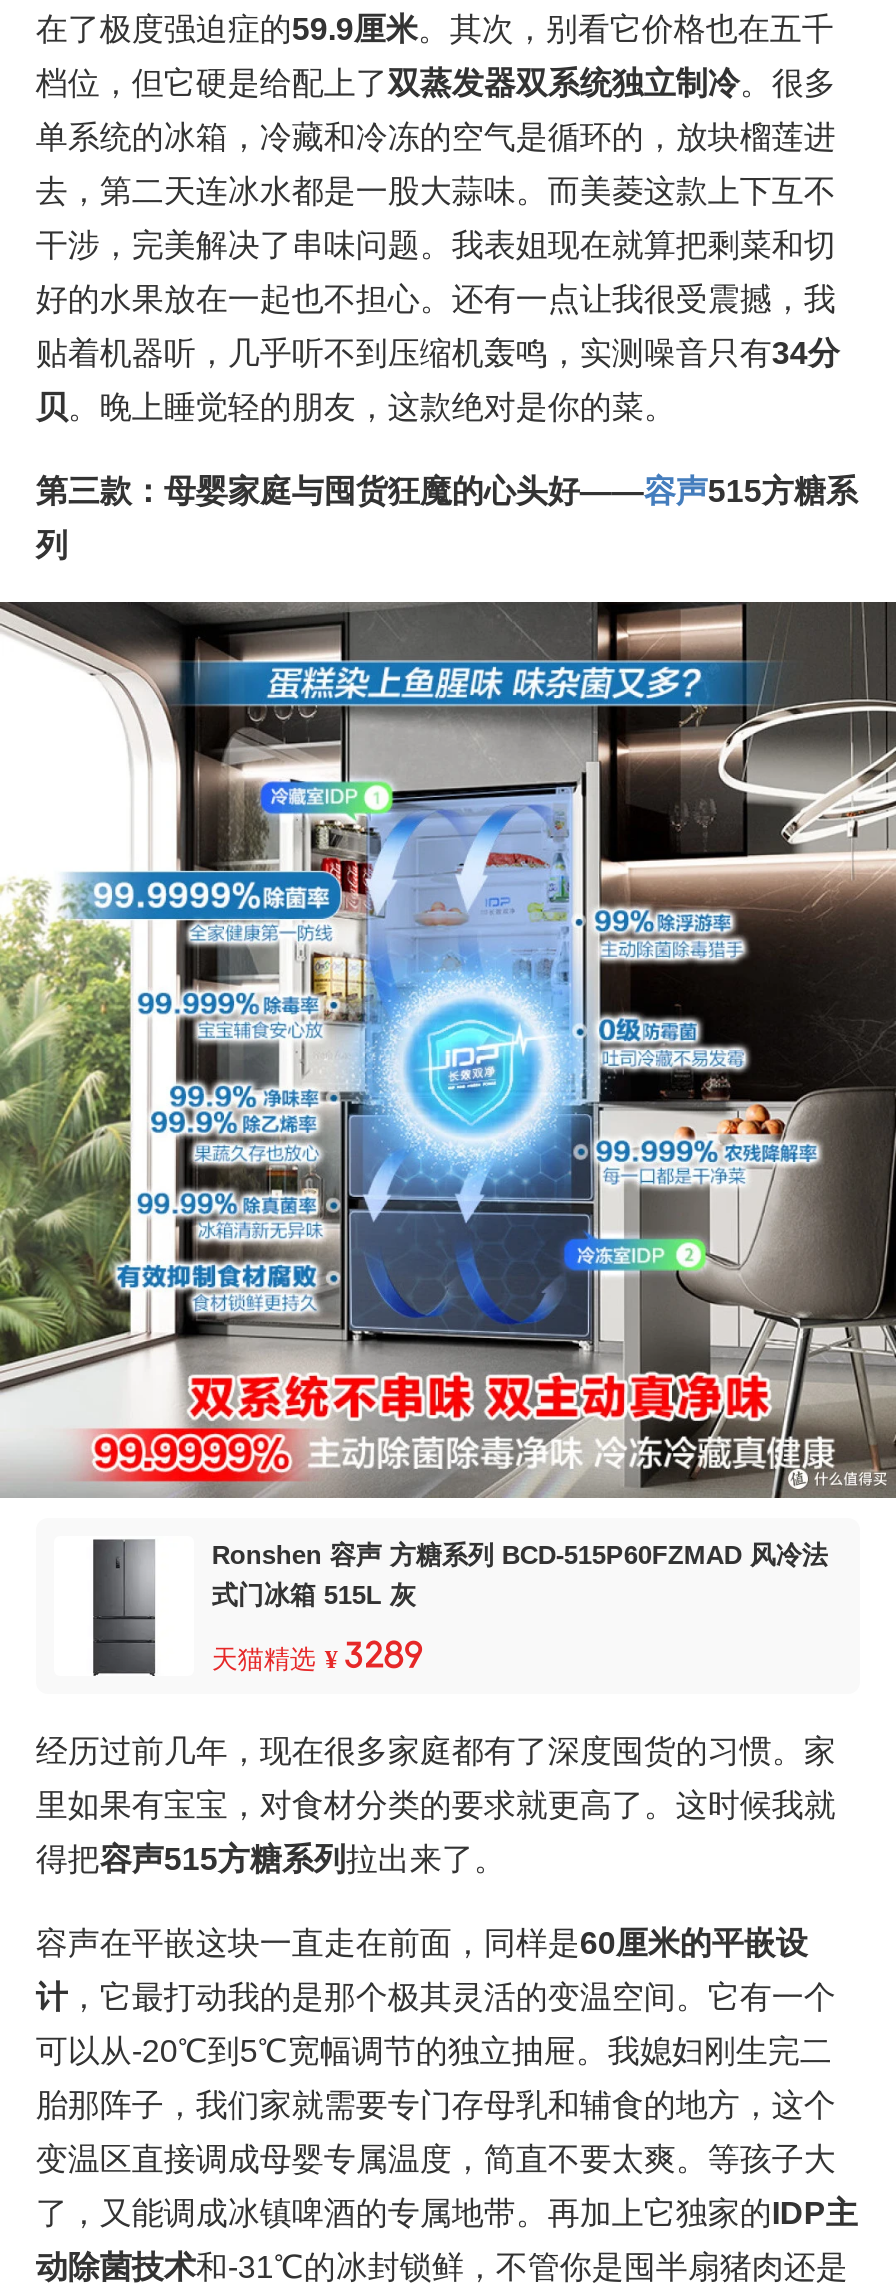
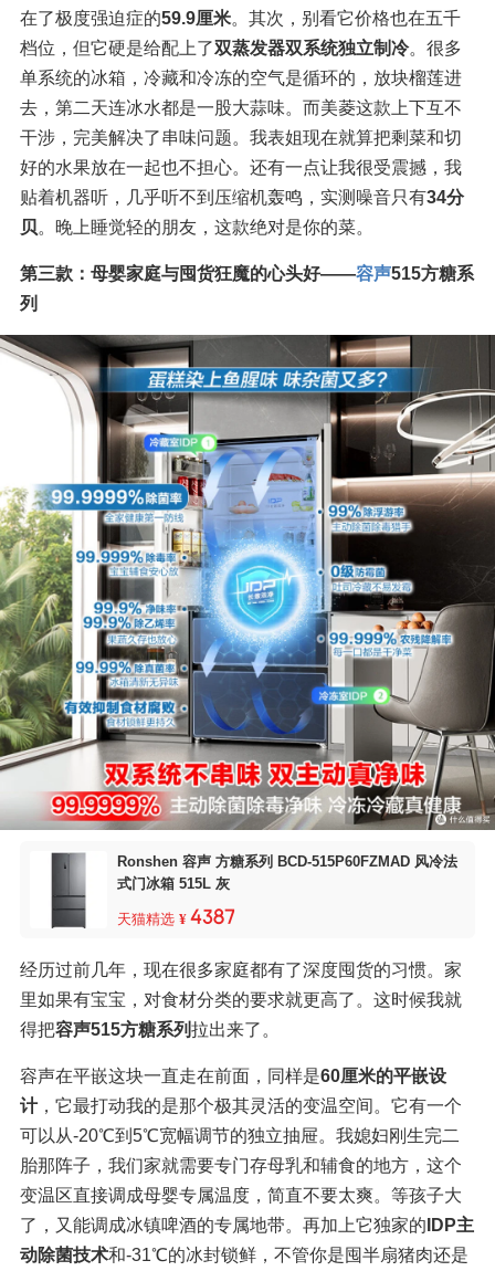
[212,1637,424,1673] 天猫精选 ¥ 3289 -> [117,907,235,927] 天猫精选 ¥ 4387

